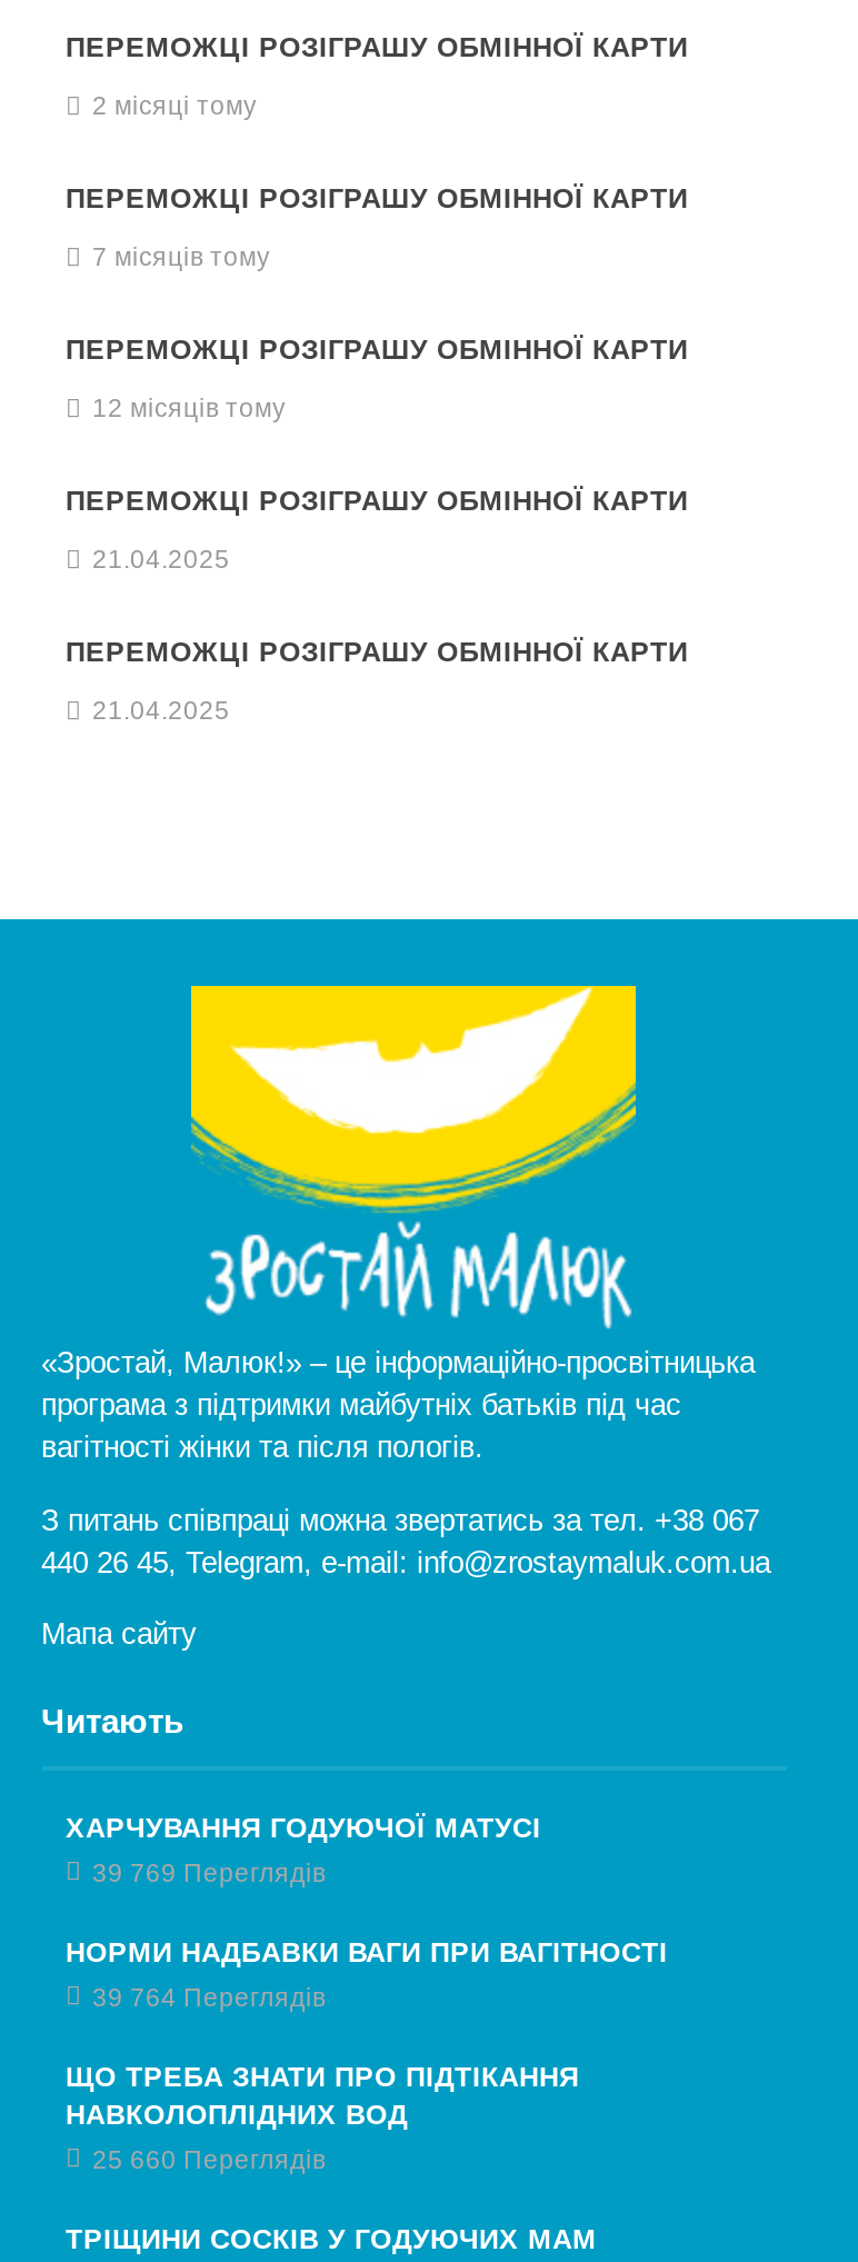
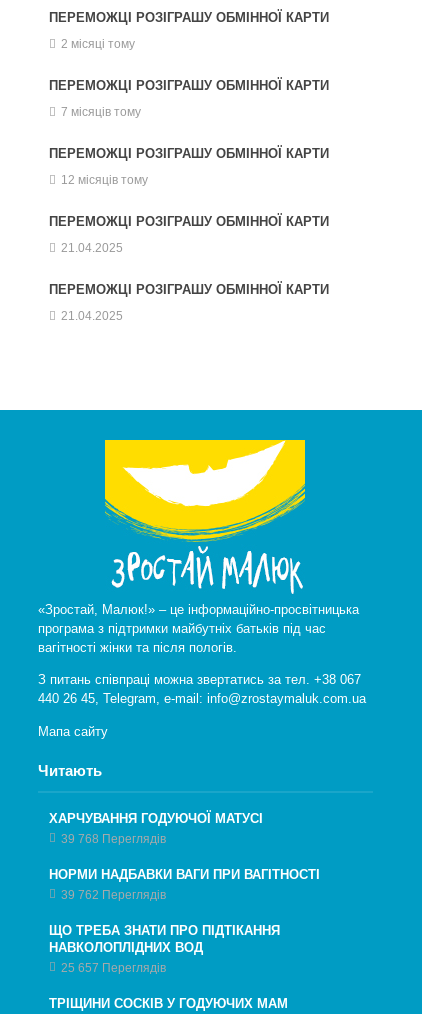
[92,1857,326,1886] 39 769 Переглядів -> [60,832,165,845] 39 768 Переглядів
[92,1981,326,2010] 39 764 Переглядів -> [60,888,165,901] 39 762 Переглядів
[92,2144,326,2173] 25 660 Переглядів -> [60,961,165,974] 25 657 Переглядів

